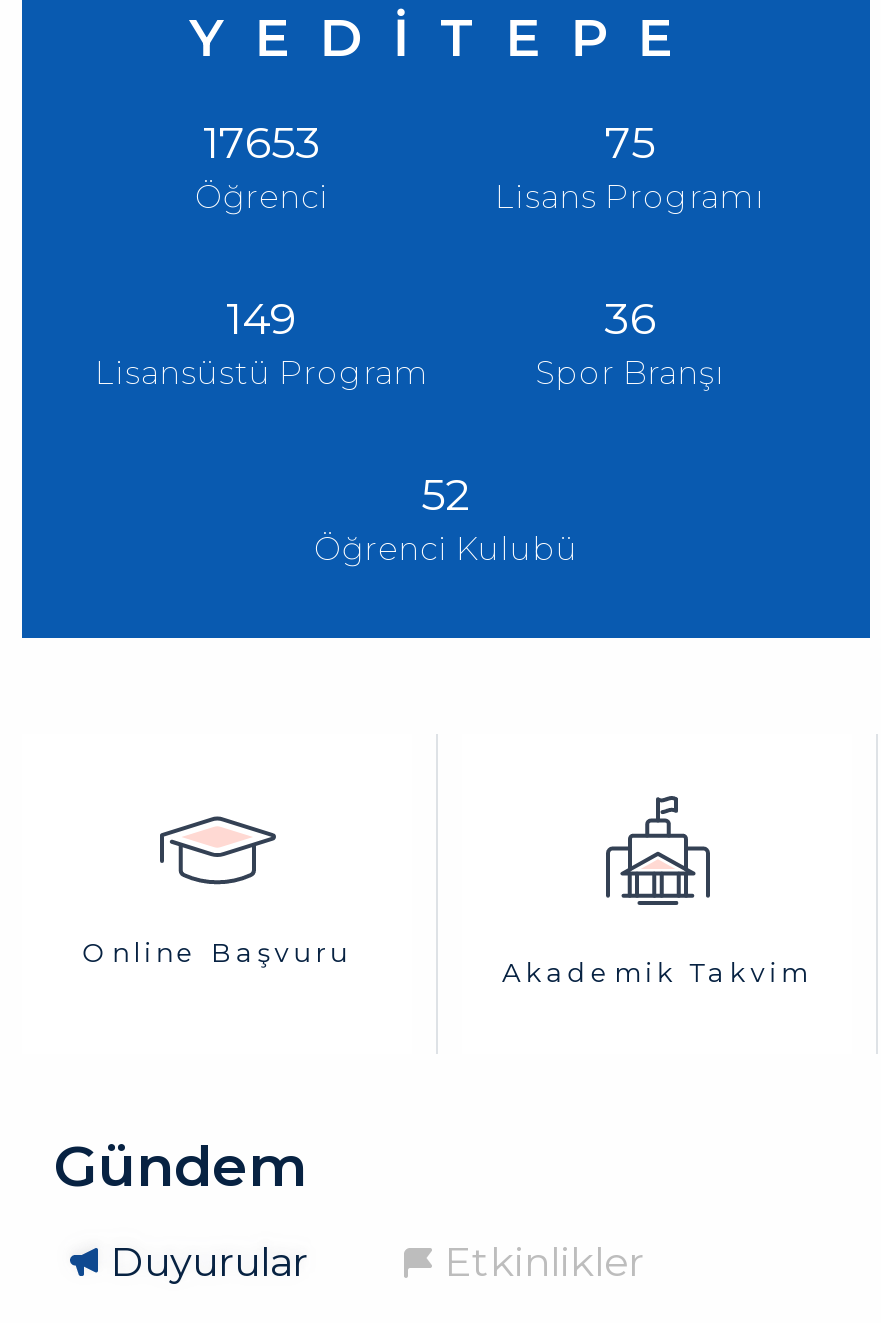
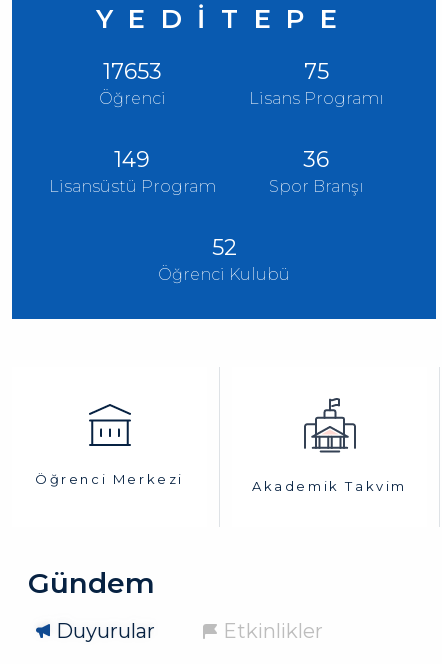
[83,808,351,968] [image] | Online Başvuru -> [35,403,184,487] [image] | Öğrenci Merkezi

